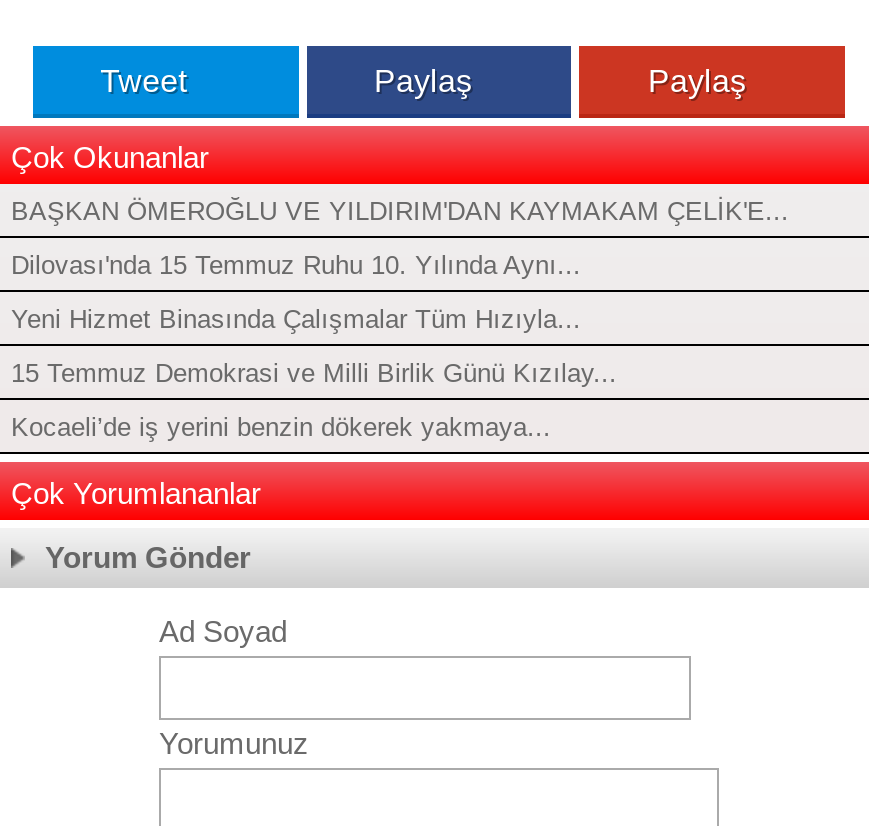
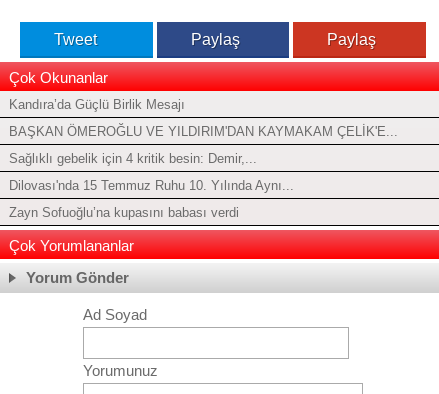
none -> [9,97,185,112] Kandıra’da Güçlü Birlik Mesajı
moved [11,197,789,227] -> [9,124,398,139]: BAŞKAN ÖMEROĞLU VE YILDIRIM'DAN KAYMAKAM ÇELİK'E...
none -> [9,151,257,166] Sağlıklı gebelik için 4 kritik besin: Demir,...
moved [11,251,581,281] -> [9,178,294,193]: Dilovası'nda 15 Temmuz Ruhu 10. Yılında Aynı...
[11,305,617,443] Yeni Hizmet Binasında Çalışmalar Tüm Hızıyla... | 15 Temmuz Demokrasi ve Milli Birlik Günü Kızılay... | Kocaeli’de iş yerini benzin dökerek yakmaya... -> [9,205,239,220] Zayn Sofuoğlu’na kupasını babası verdi

